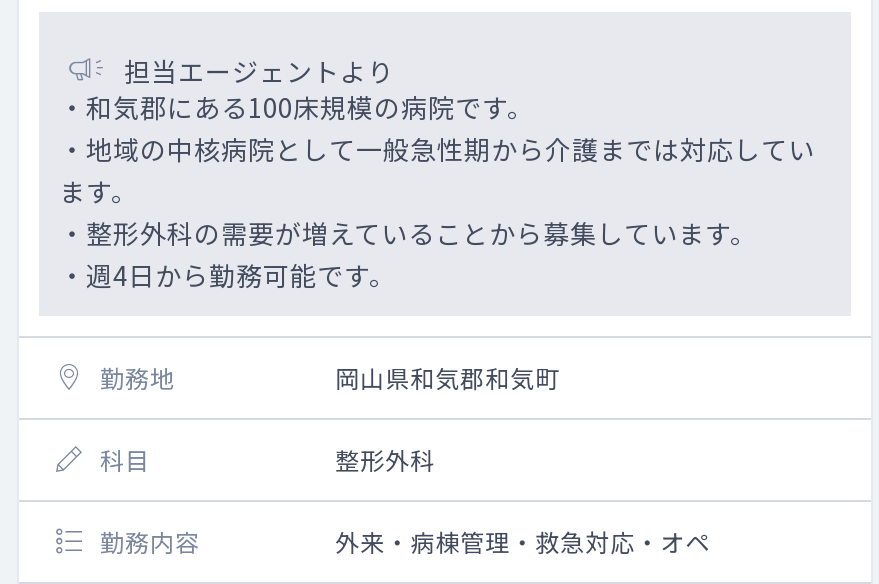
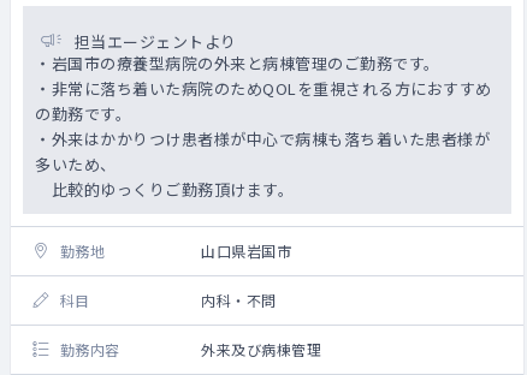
[59,88,815,294] ・和気郡にある100床規模の病院です。 | ・地域の中核病院として一般急性期から介護までは対応してい | ます。 | ・整形外科の需要が増えていることから募集しています。 | ・週4日から勤務可能です。 -> [35,52,492,201] ・岩国市の療養型病院の外来と病棟管理のご勤務です。 | ・非常に落ち着いた病院のためQOLを重視される方におすすめ | の勤務です。 | ・外来はかかりつけ患者様が中心で病棟も落ち着いた患者様が | 多いため、 | 比較的ゆっくりご勤務頂けます。
[335,360,560,394] 岡山県和気郡和気町 -> [201,240,291,261] 山口県岩国市
[335,442,435,476] 整形外科 -> [201,290,276,310] 内科・不問
[335,524,710,558] 外来・病棟管理・救急対応・オペ -> [201,339,321,359] 外来及び病棟管理

